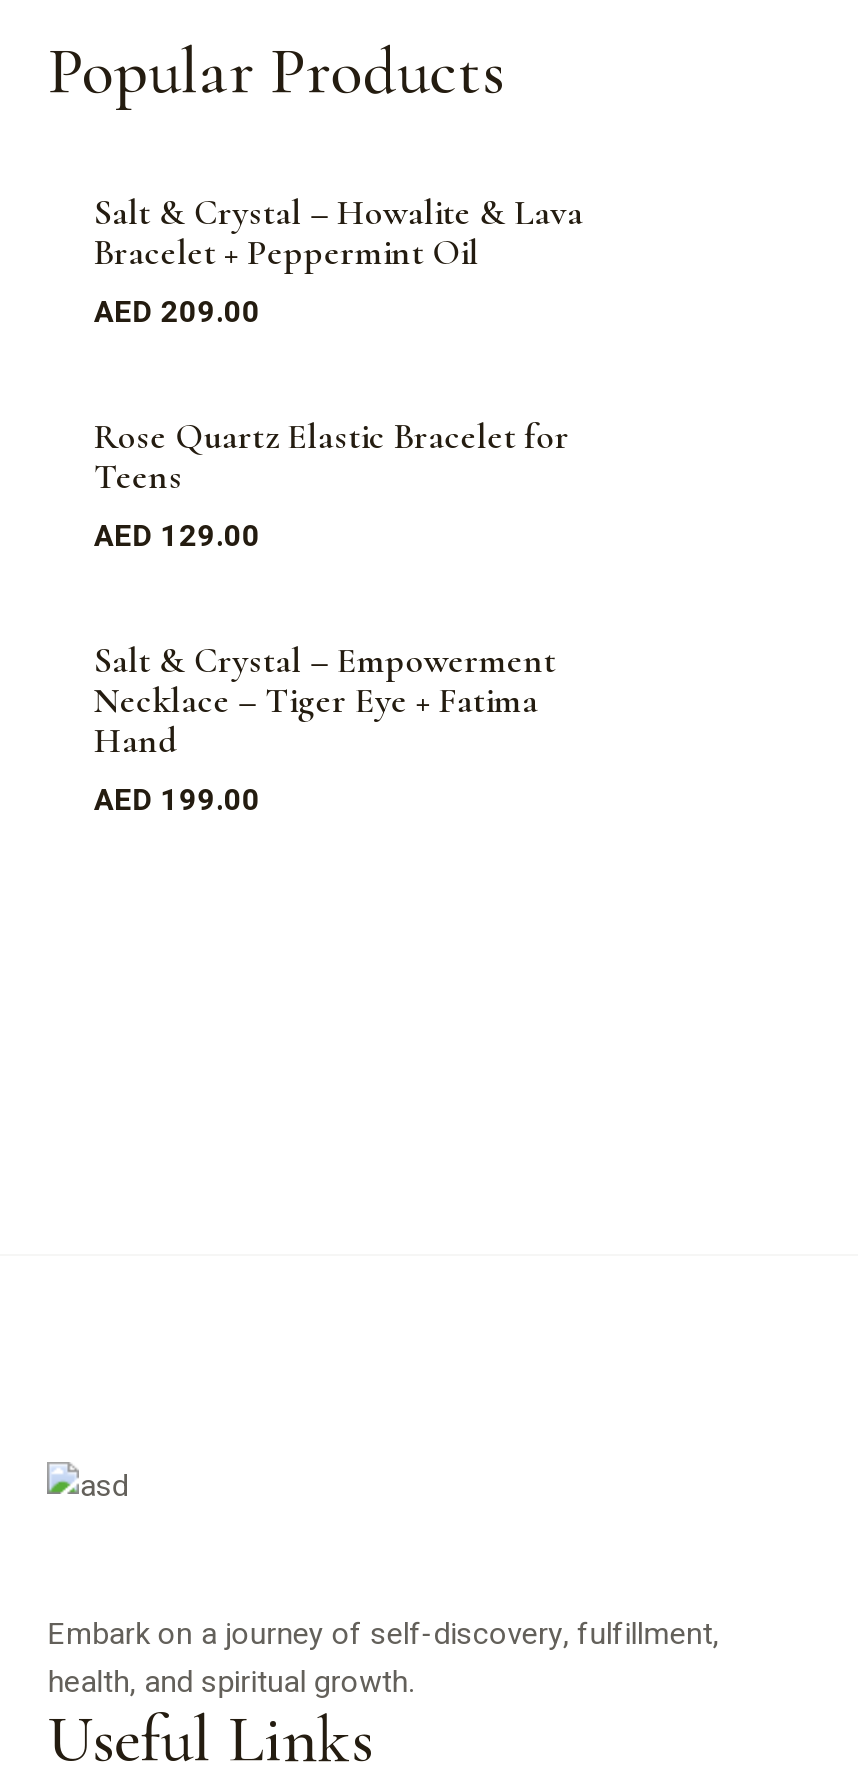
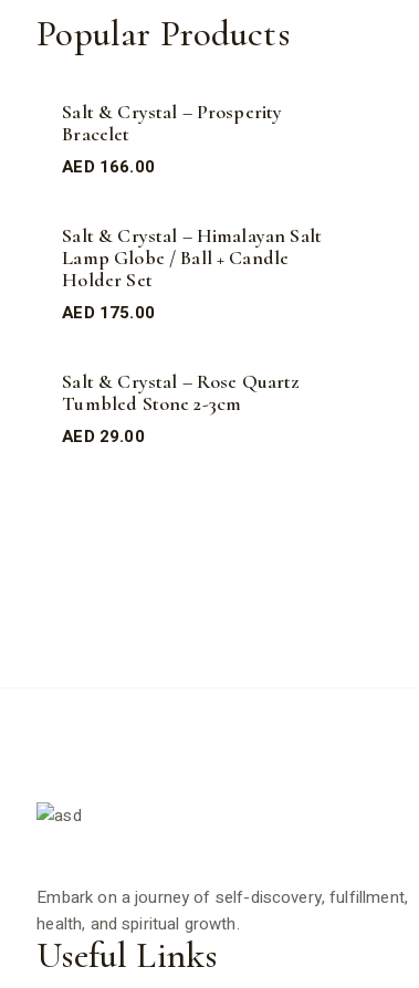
[94,190,583,334] Salt & Crystal – Howalite & Lava | Bracelet + Peppermint Oil | AED 209.00 -> [62,99,282,179] Salt & Crystal – Prosperity | Bracelet | AED 166.00
[94,414,569,558] Rose Quartz Elastic Bracelet for | Teens | AED 129.00 -> [62,223,322,325] Salt & Crystal – Himalayan Salt | Lamp Globe / Ball + Candle | Holder Set | AED 175.00
[94,638,556,822] Salt & Crystal – Empowerment | Necklace – Tiger Eye + Fatima | Hand | AED 199.00 -> [62,369,299,449] Salt & Crystal – Rose Quartz | Tumbled Stone 2-3cm | AED 29.00

